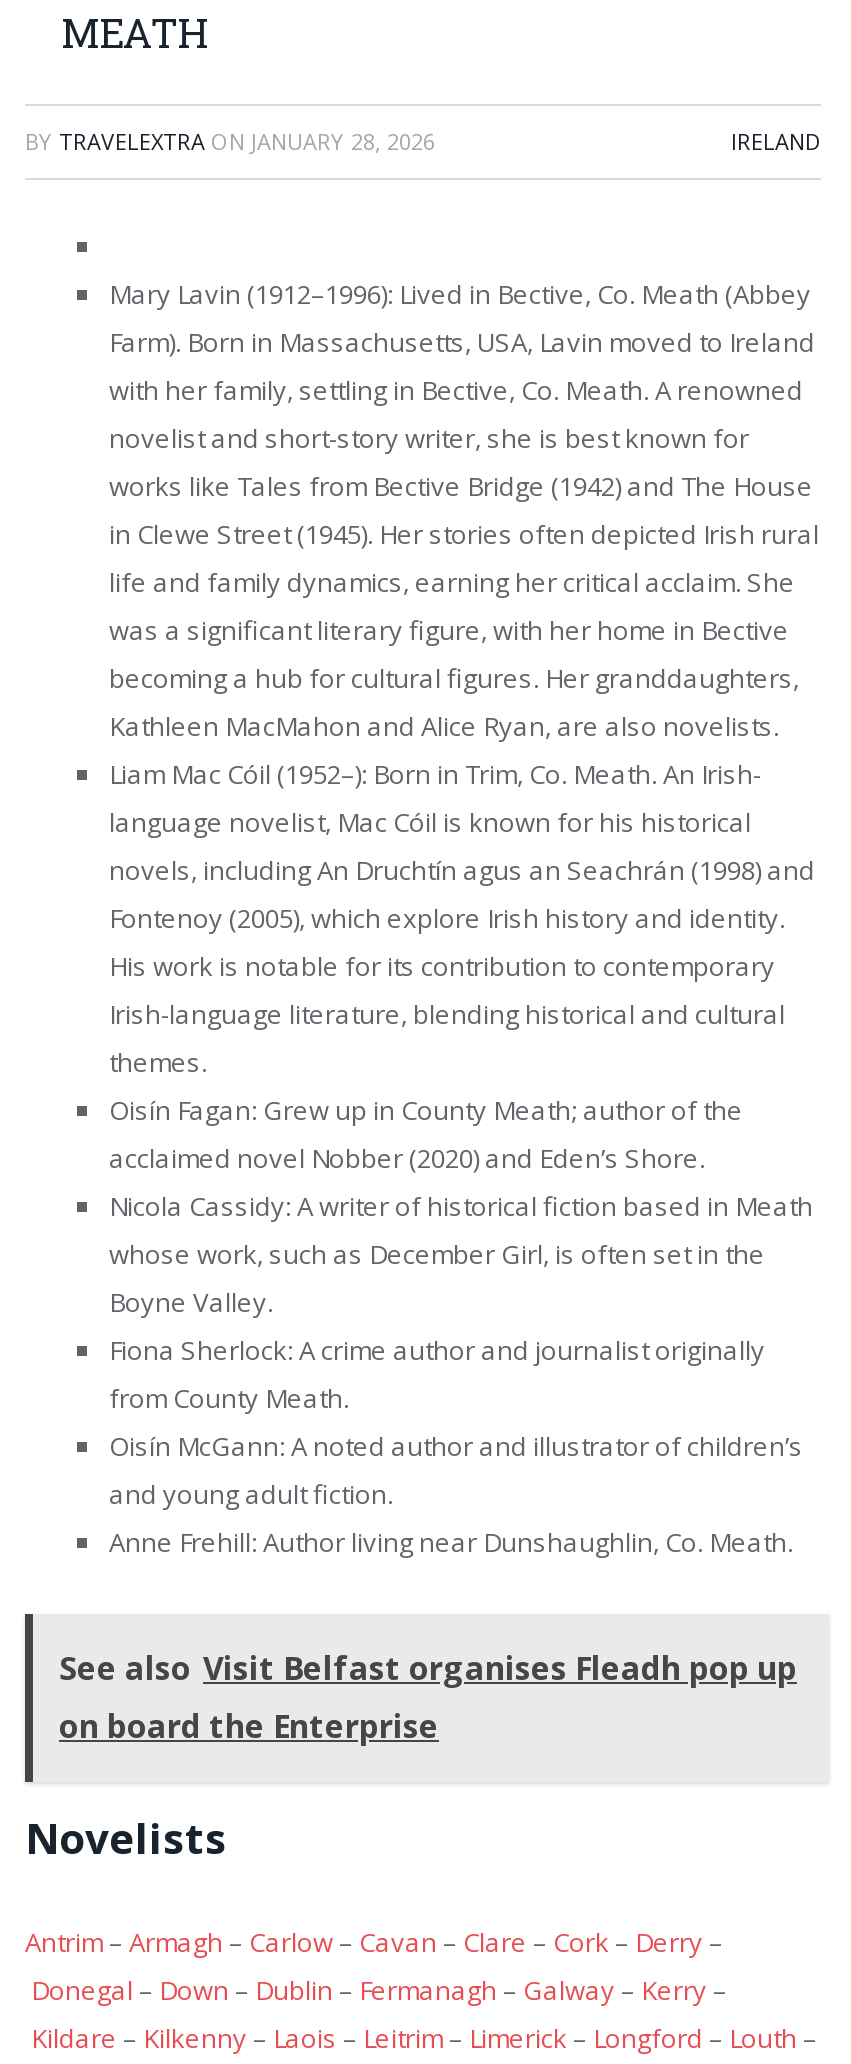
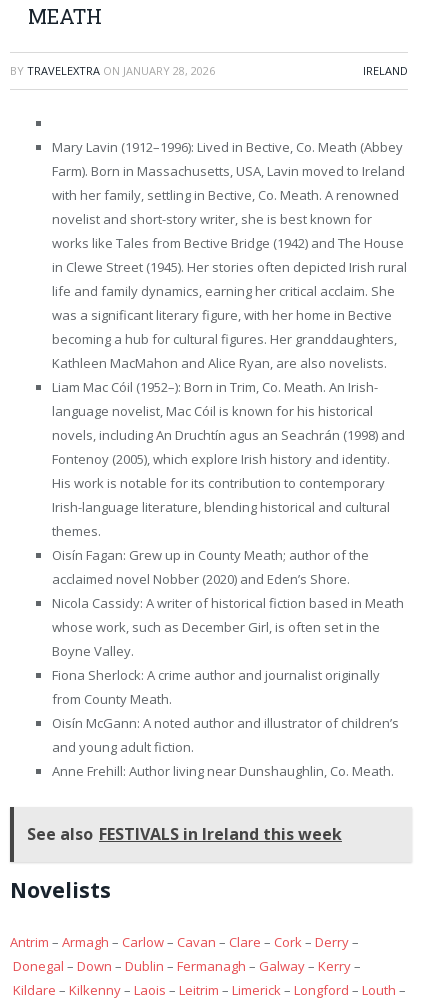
[59,1646,797,1748] See also Visit Belfast organises Fleadh pop up | on board the Enterprise -> [27,823,342,845] See also FESTIVALS in Ireland this week

